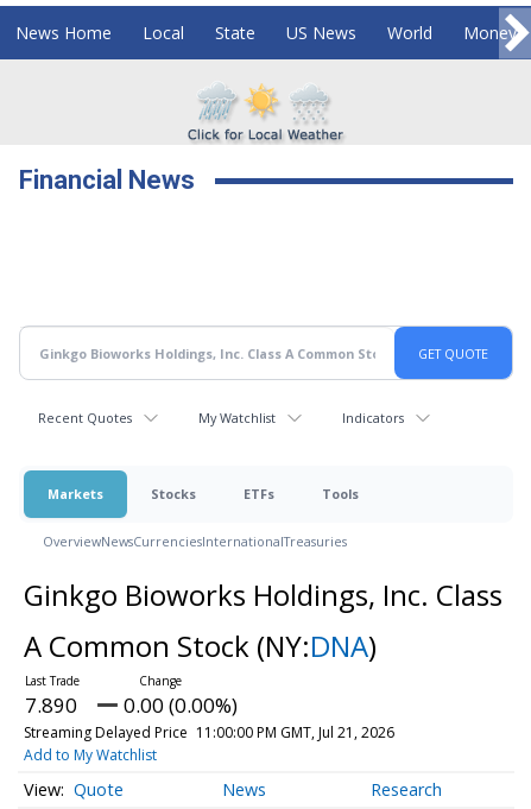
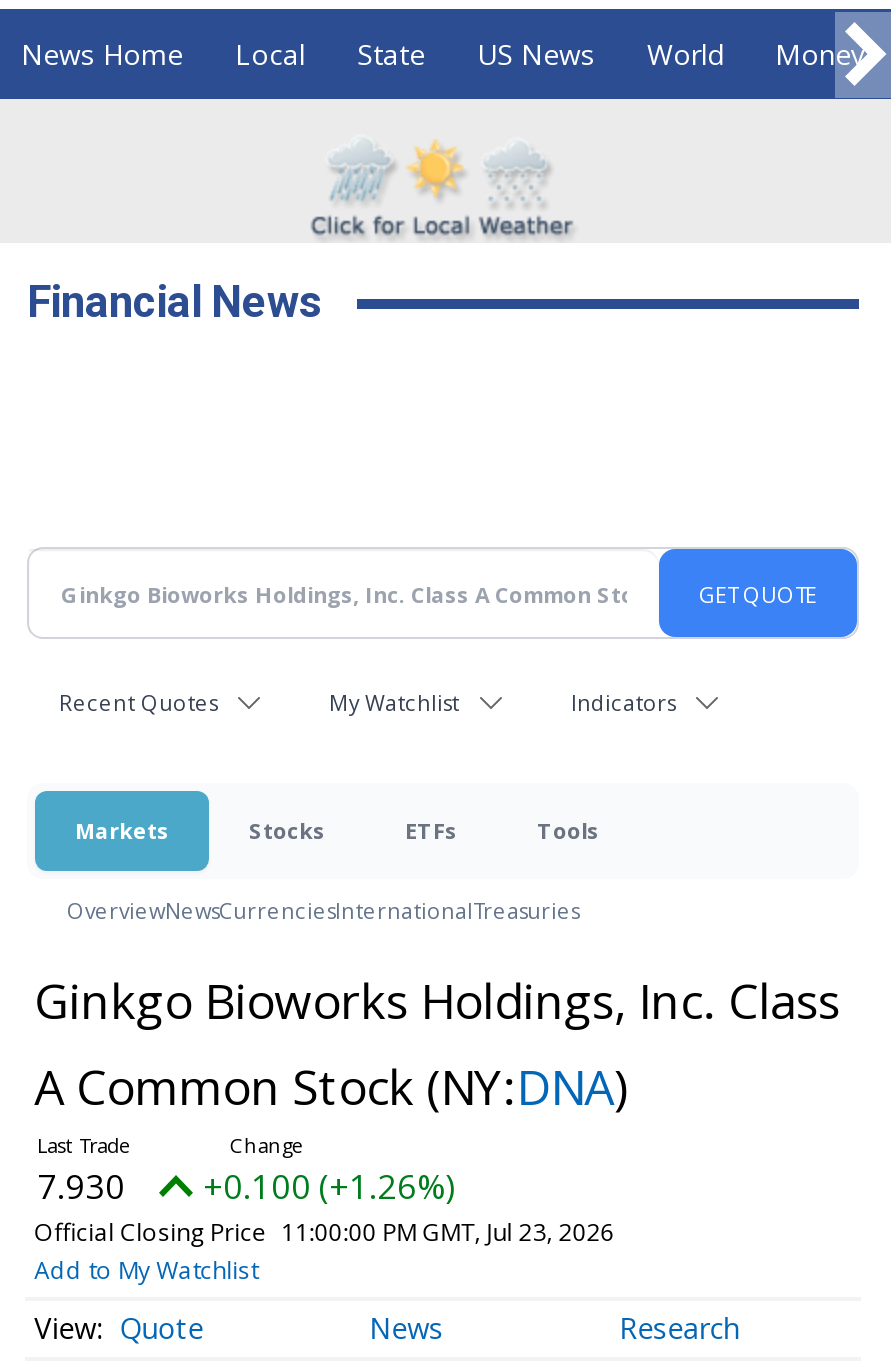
[25,691,77,719] 7.890 -> [37,1163,125,1209] 7.930
[124,691,238,719] 0.00 (0.00%) -> [203,1163,455,1209] +0.100 (+1.26%)
[23,722,394,742] Streaming Delayed Price 11:00:00 PM GMT, Jul 21, 2026 -> [34,1215,615,1249] Official Closing Price 11:00:00 PM GMT, Jul 23, 2026

